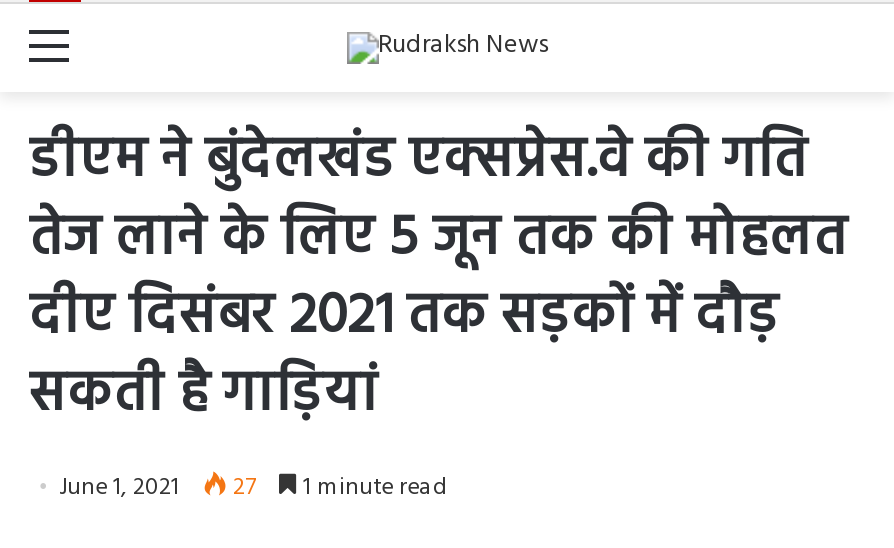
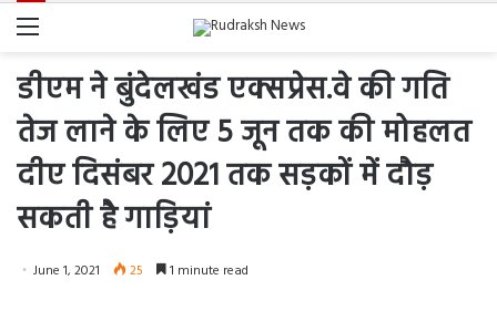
[59,468,445,508] June 1, 2021 27 1 minute read -> [33,260,248,282] June 1, 2021 25 1 minute read

